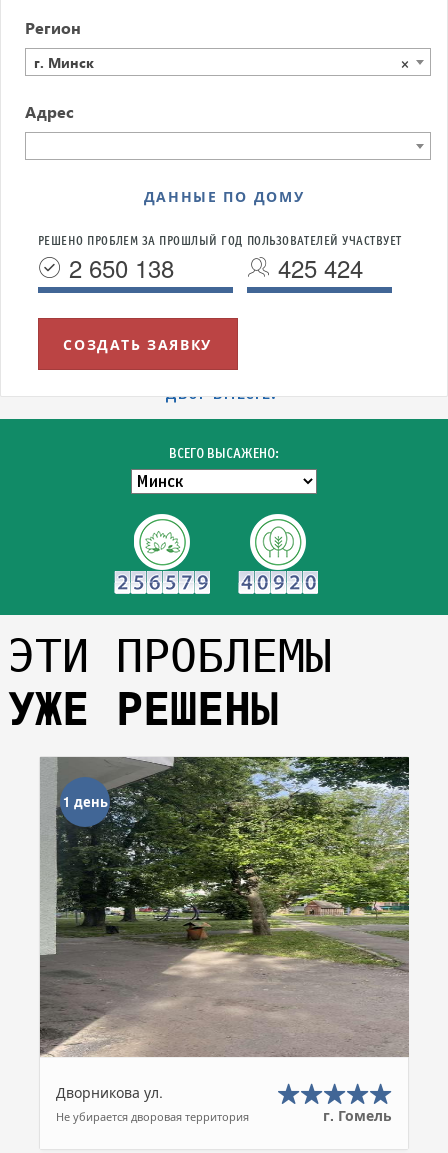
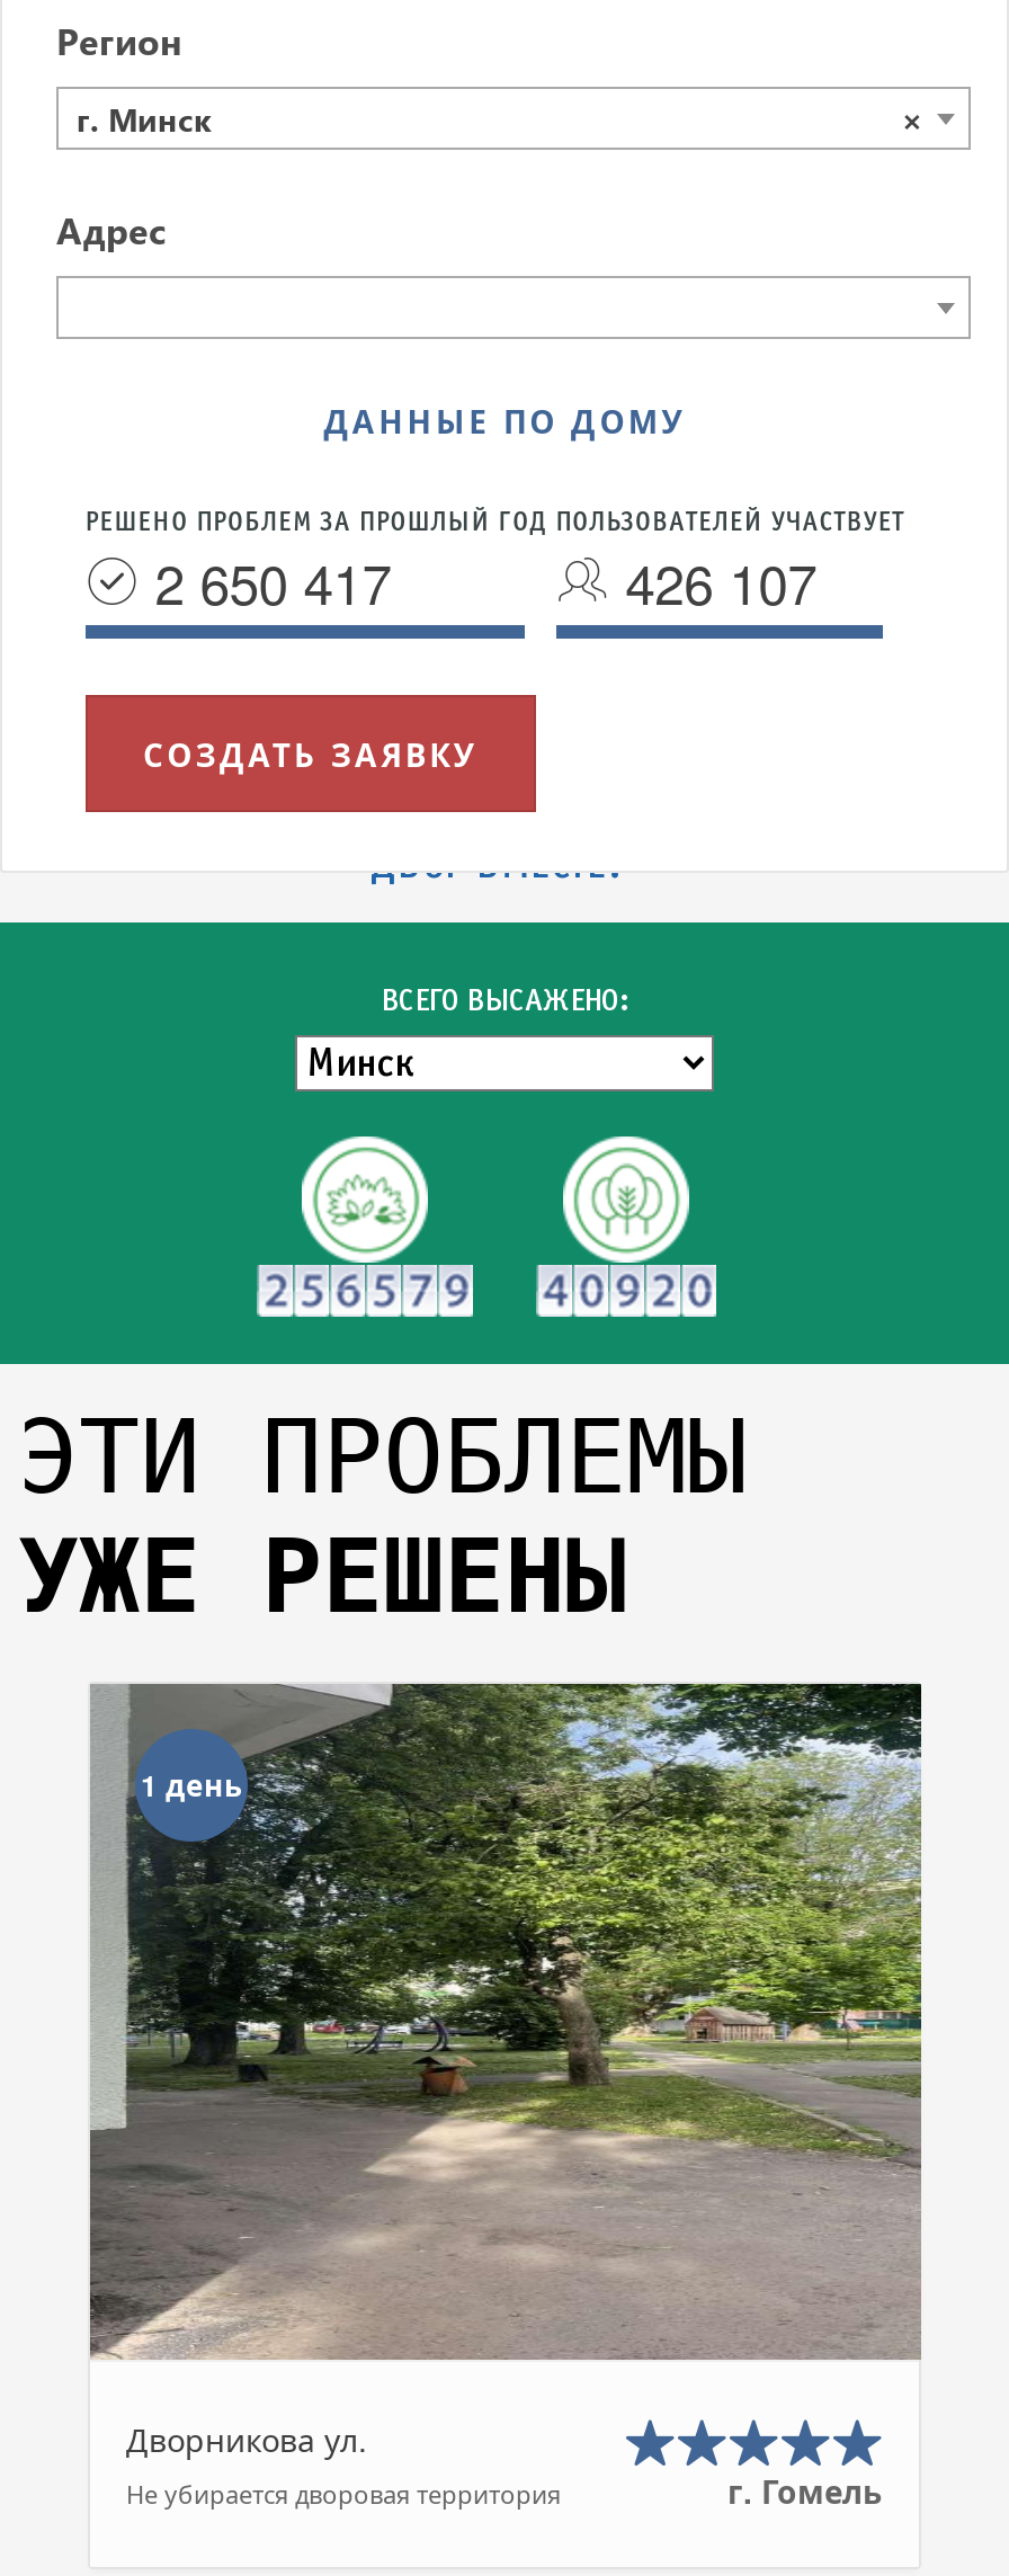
[62,250,174,285] 2 650 138 -> [139,541,391,620] 2 650 417
[271,250,363,285] 425 424 -> [609,541,817,620] 426 107

